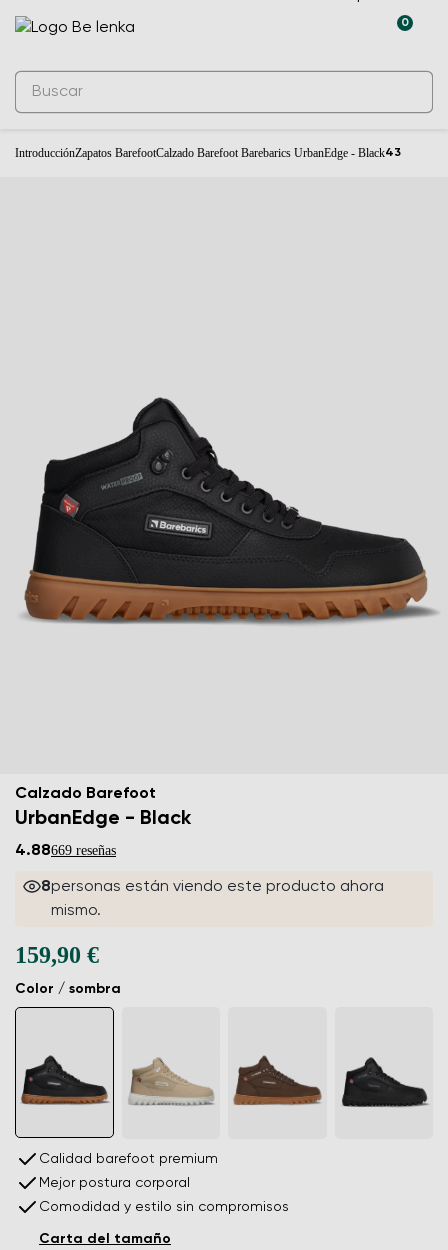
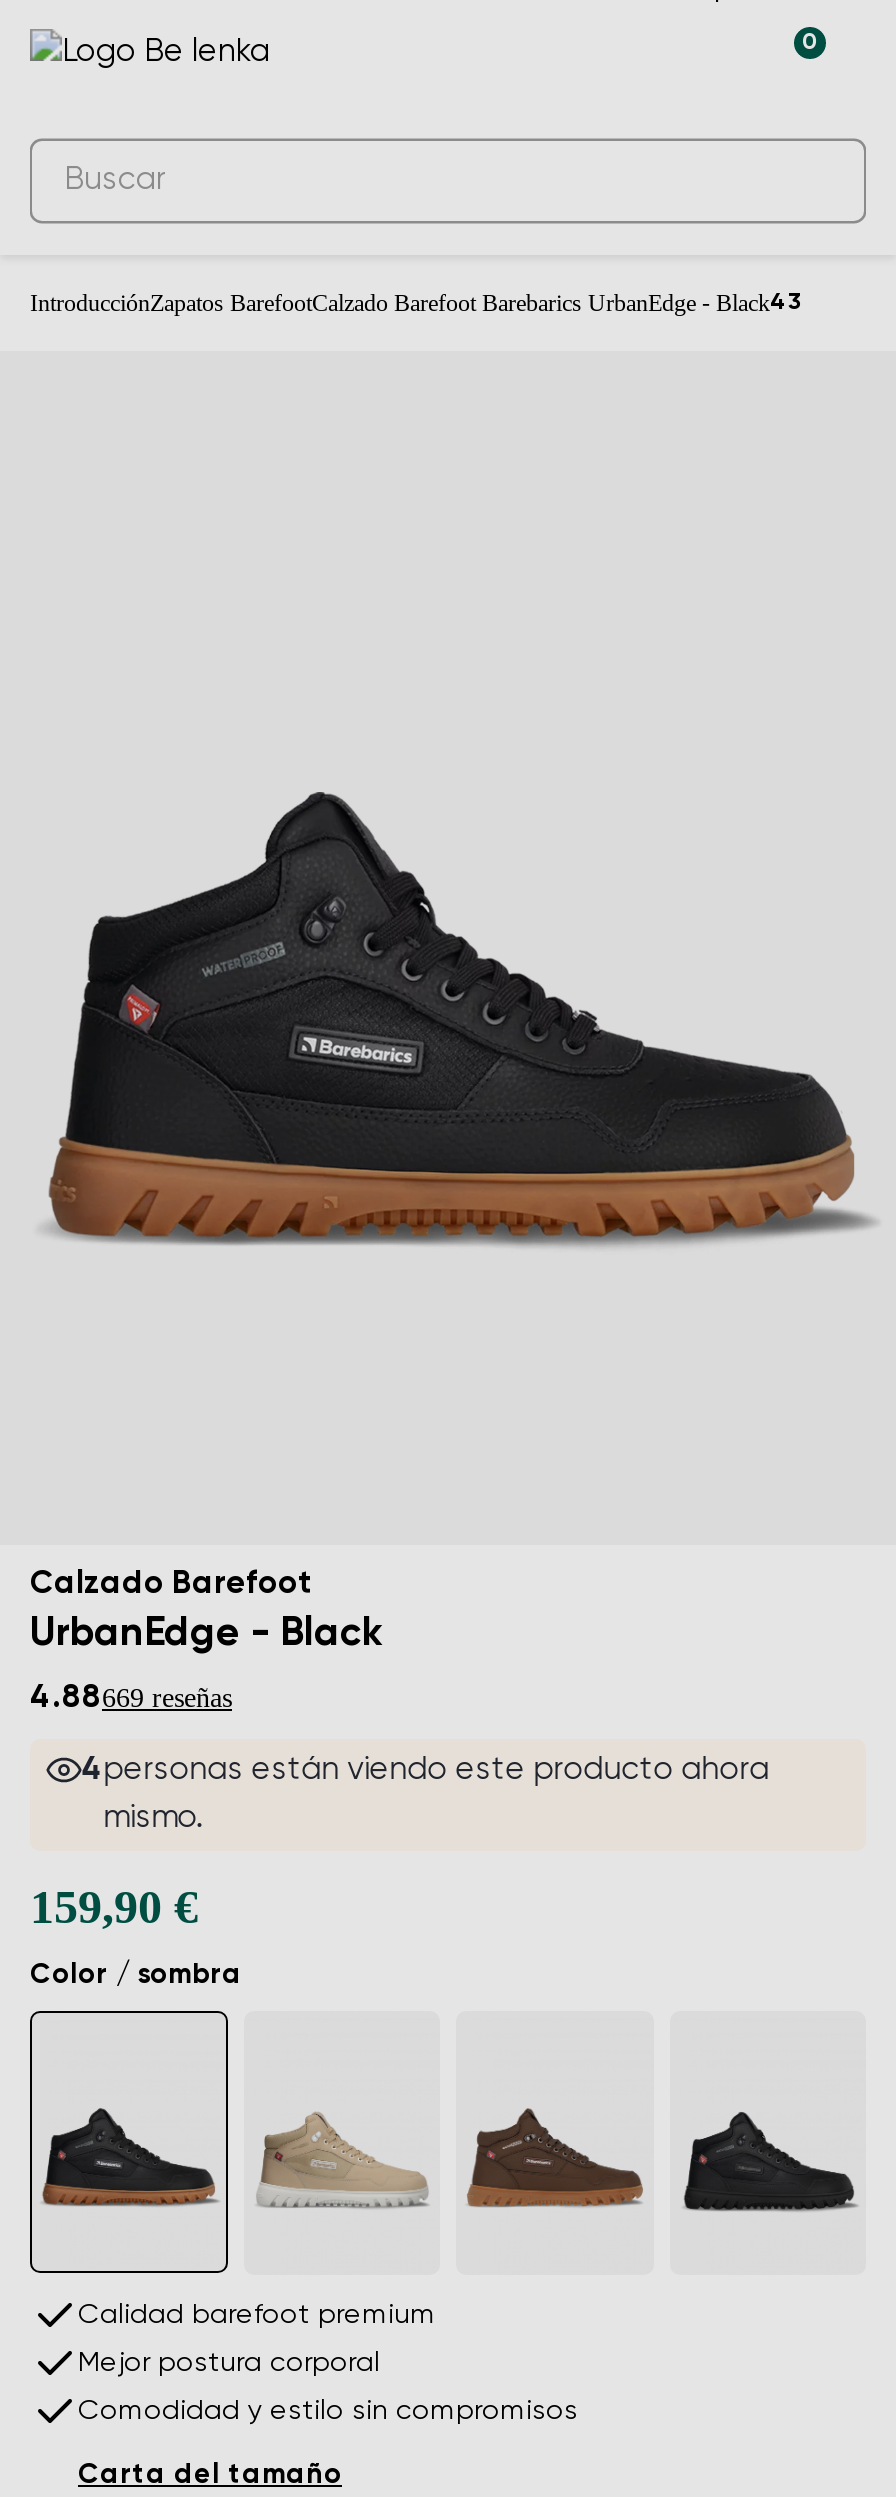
[41,879,384,895] 8personas están viendo este producto ahora -> [81,1756,769,1788] 4personas están viendo este producto ahora

